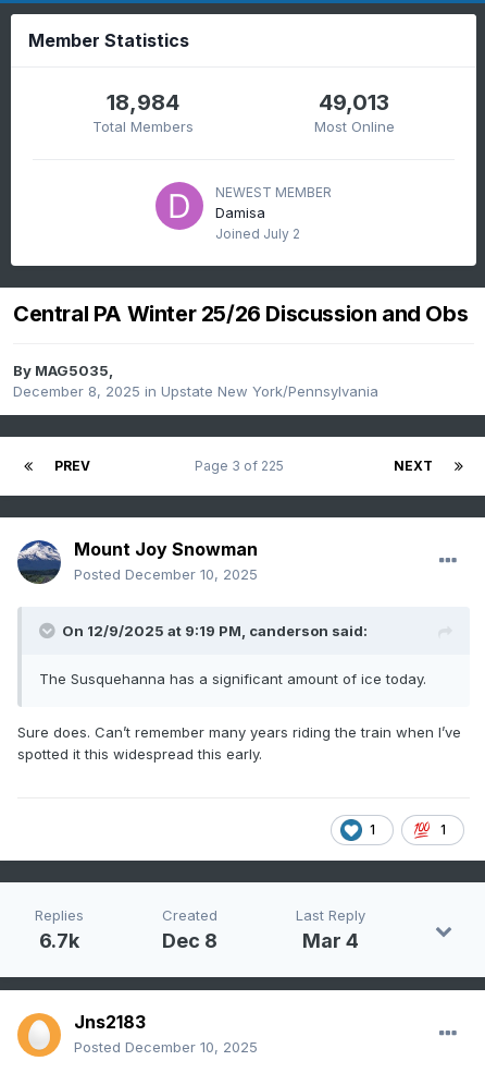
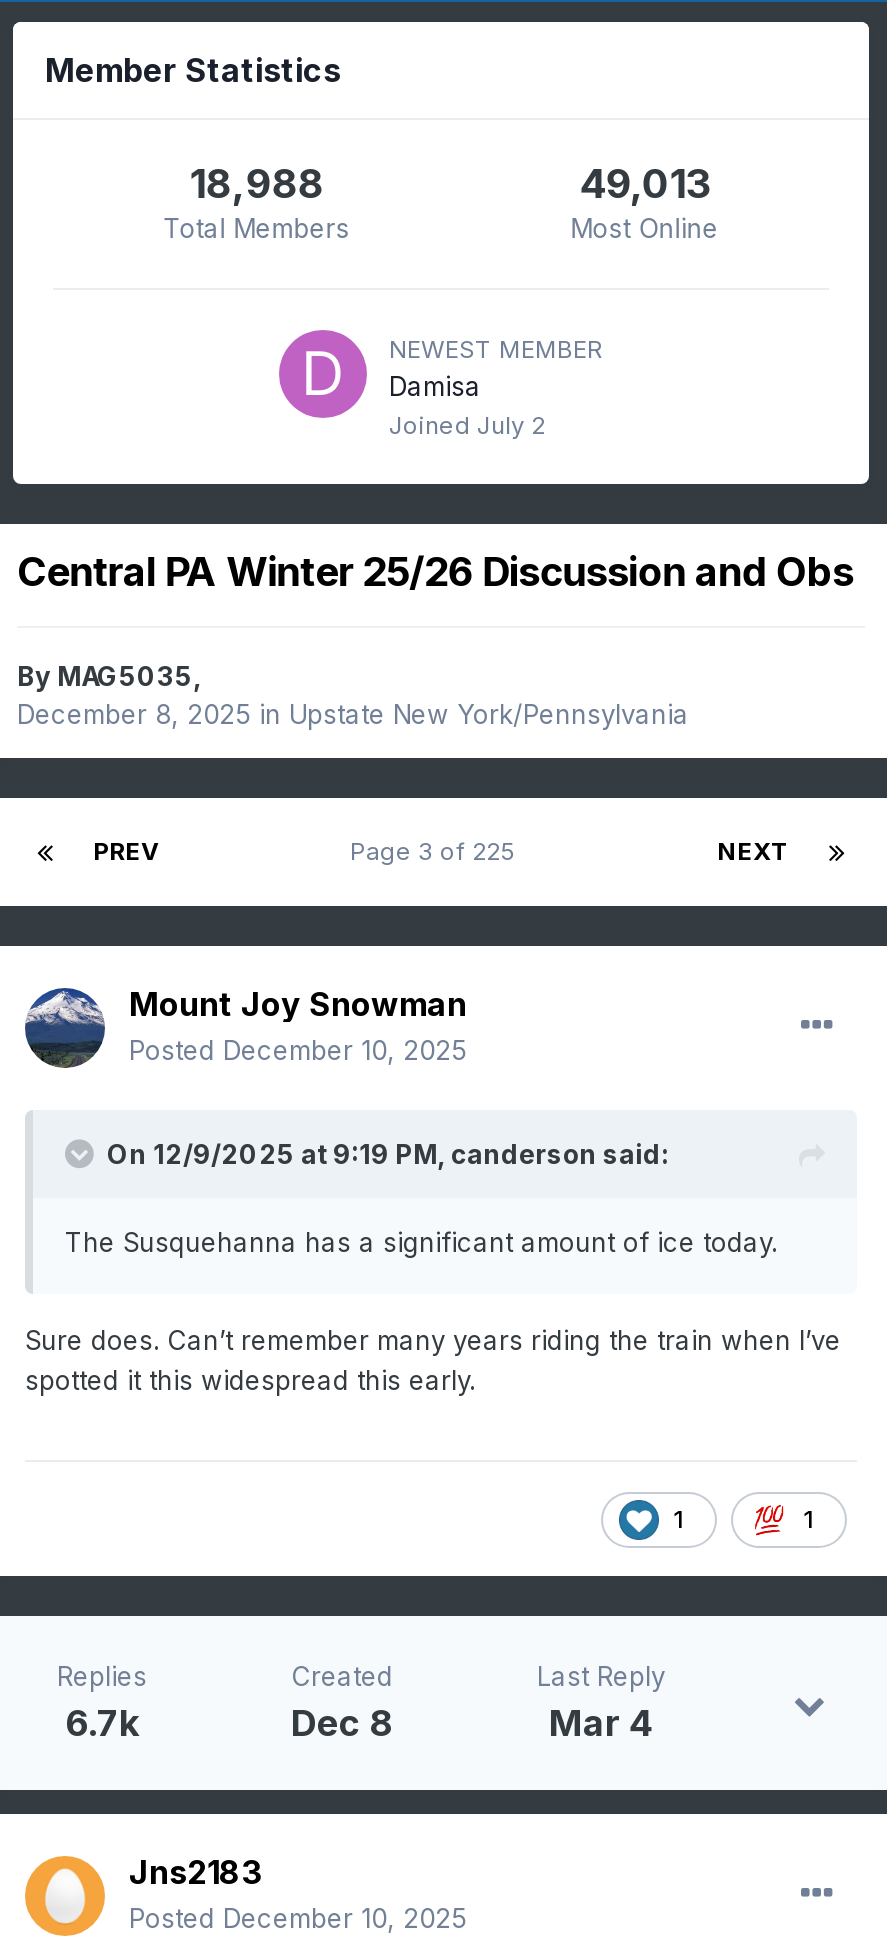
[107,89,180,115] 18,984 -> [189,160,323,208] 18,988

